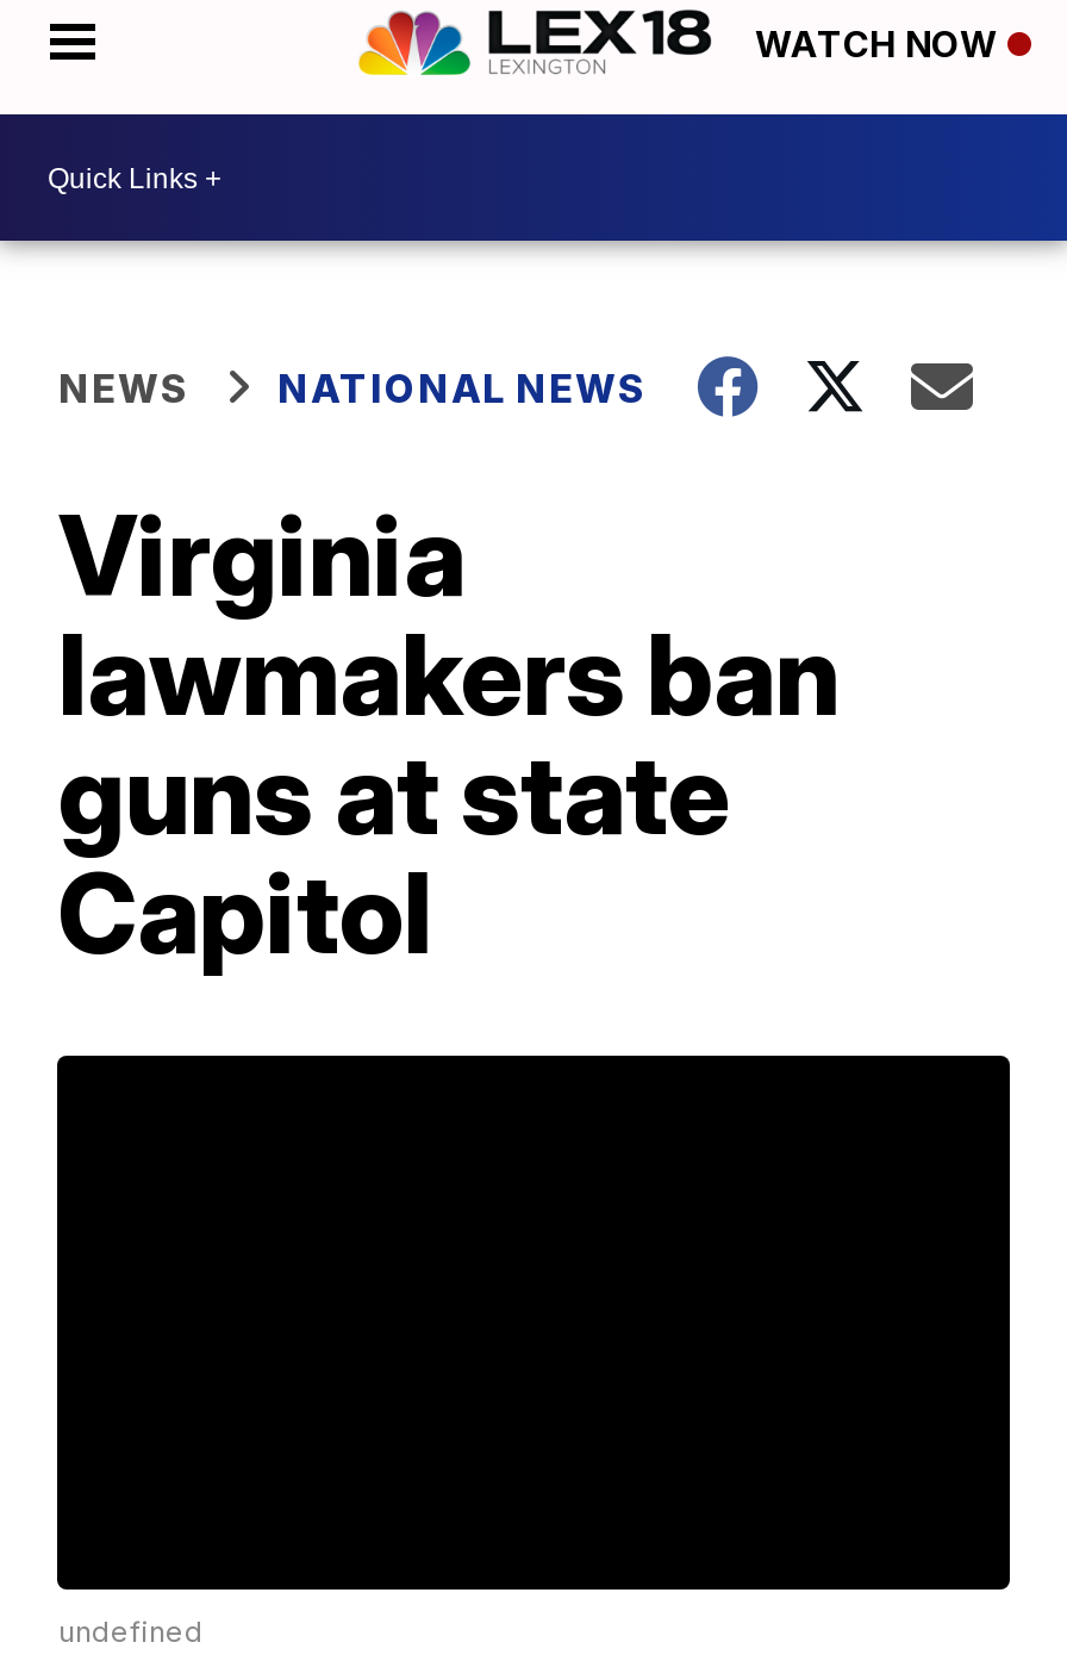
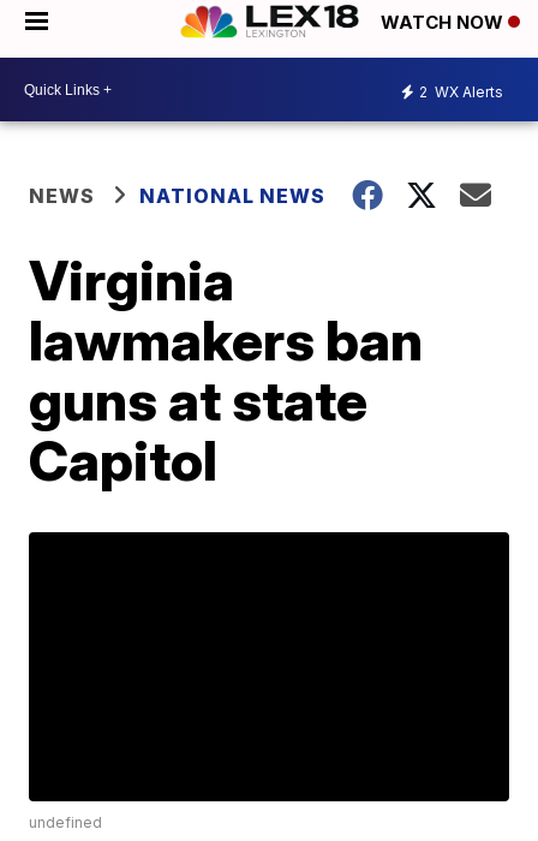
none -> [419,82,503,100] 2 WX Alerts

